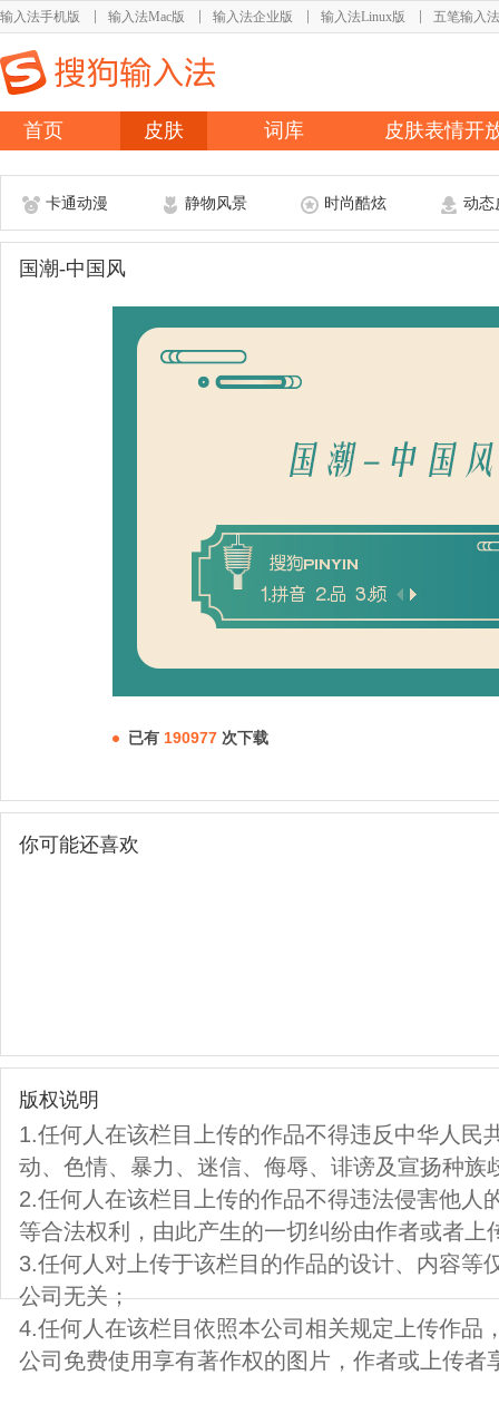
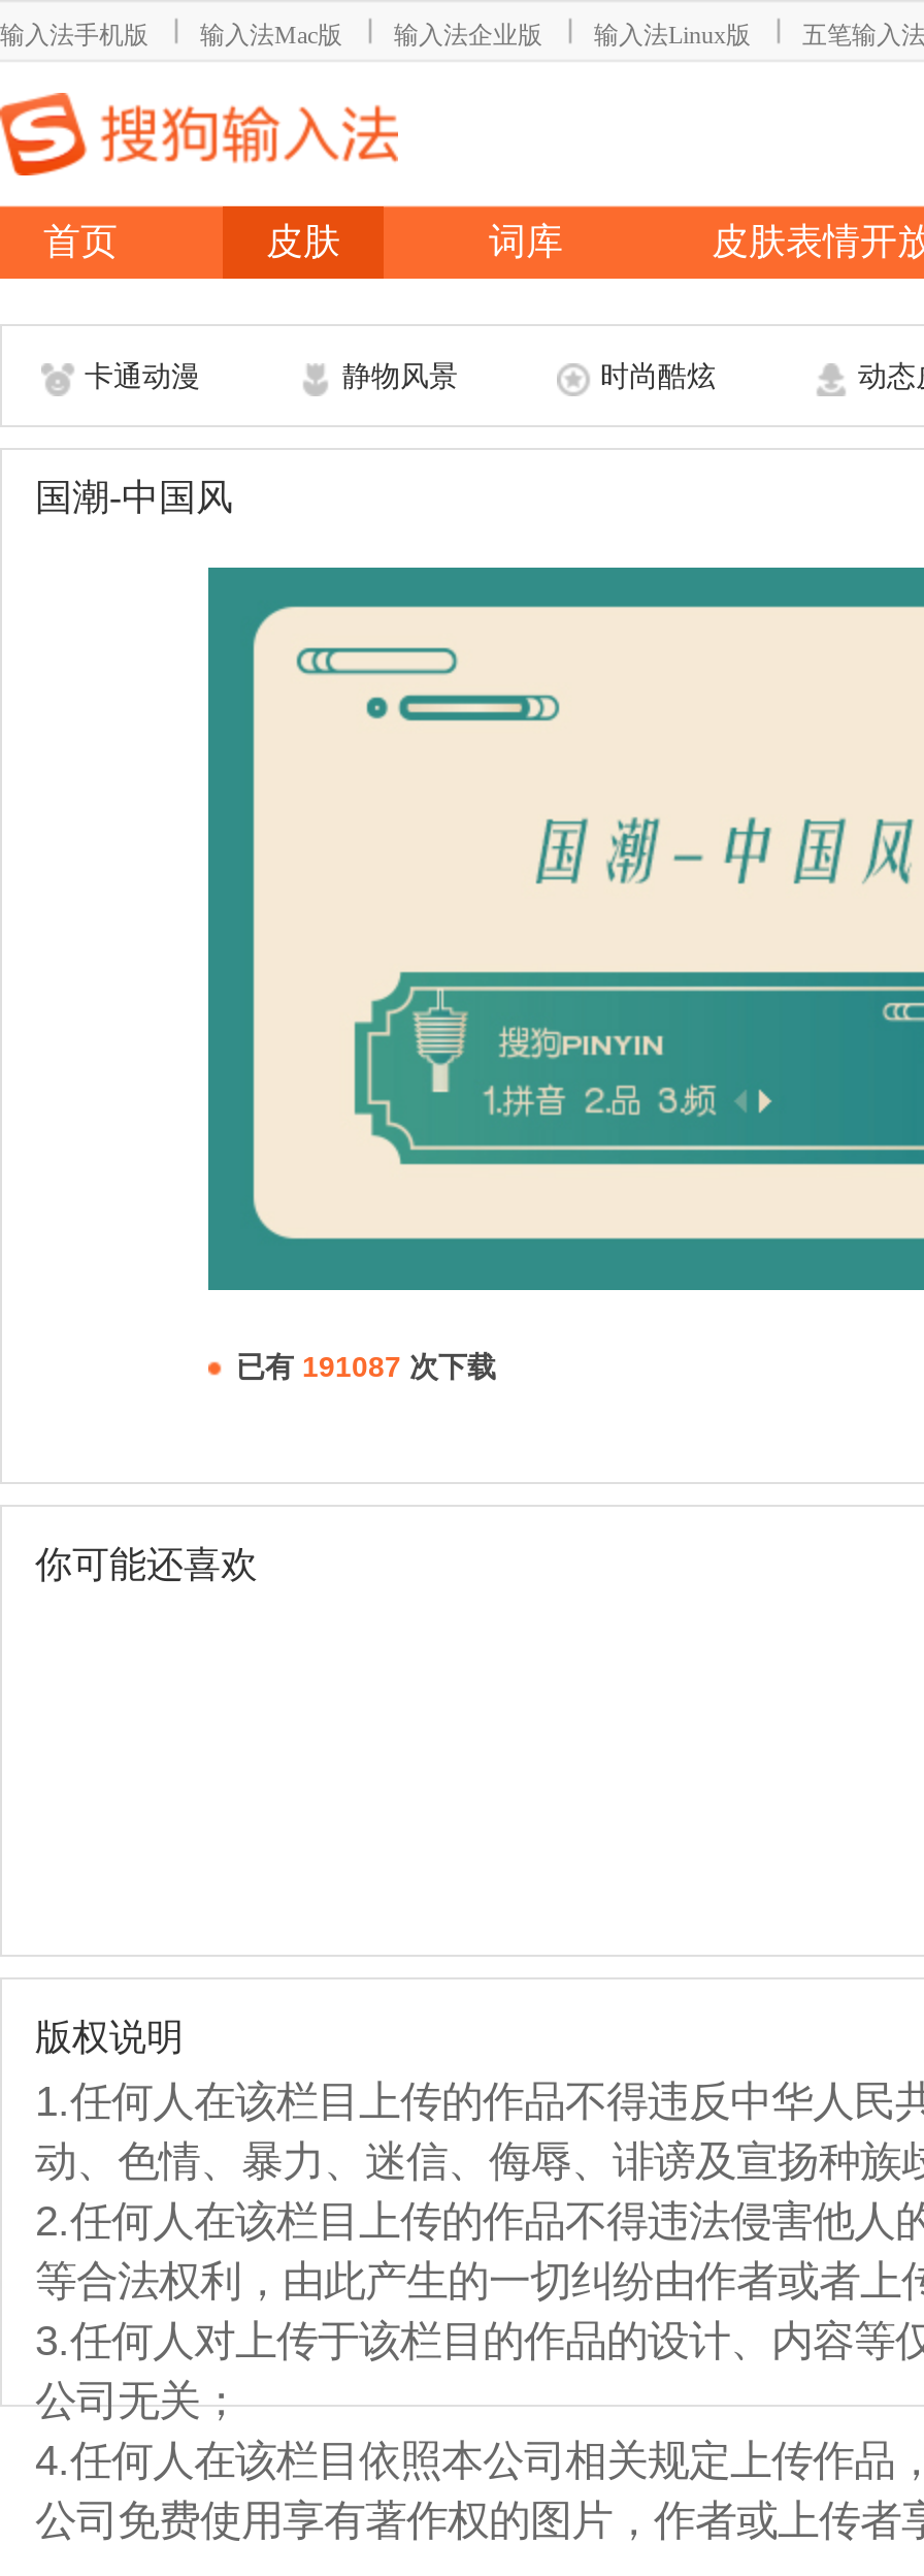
[128,729,268,747] 已有190977次下载 -> [236,1350,496,1383] 已有191087次下载

